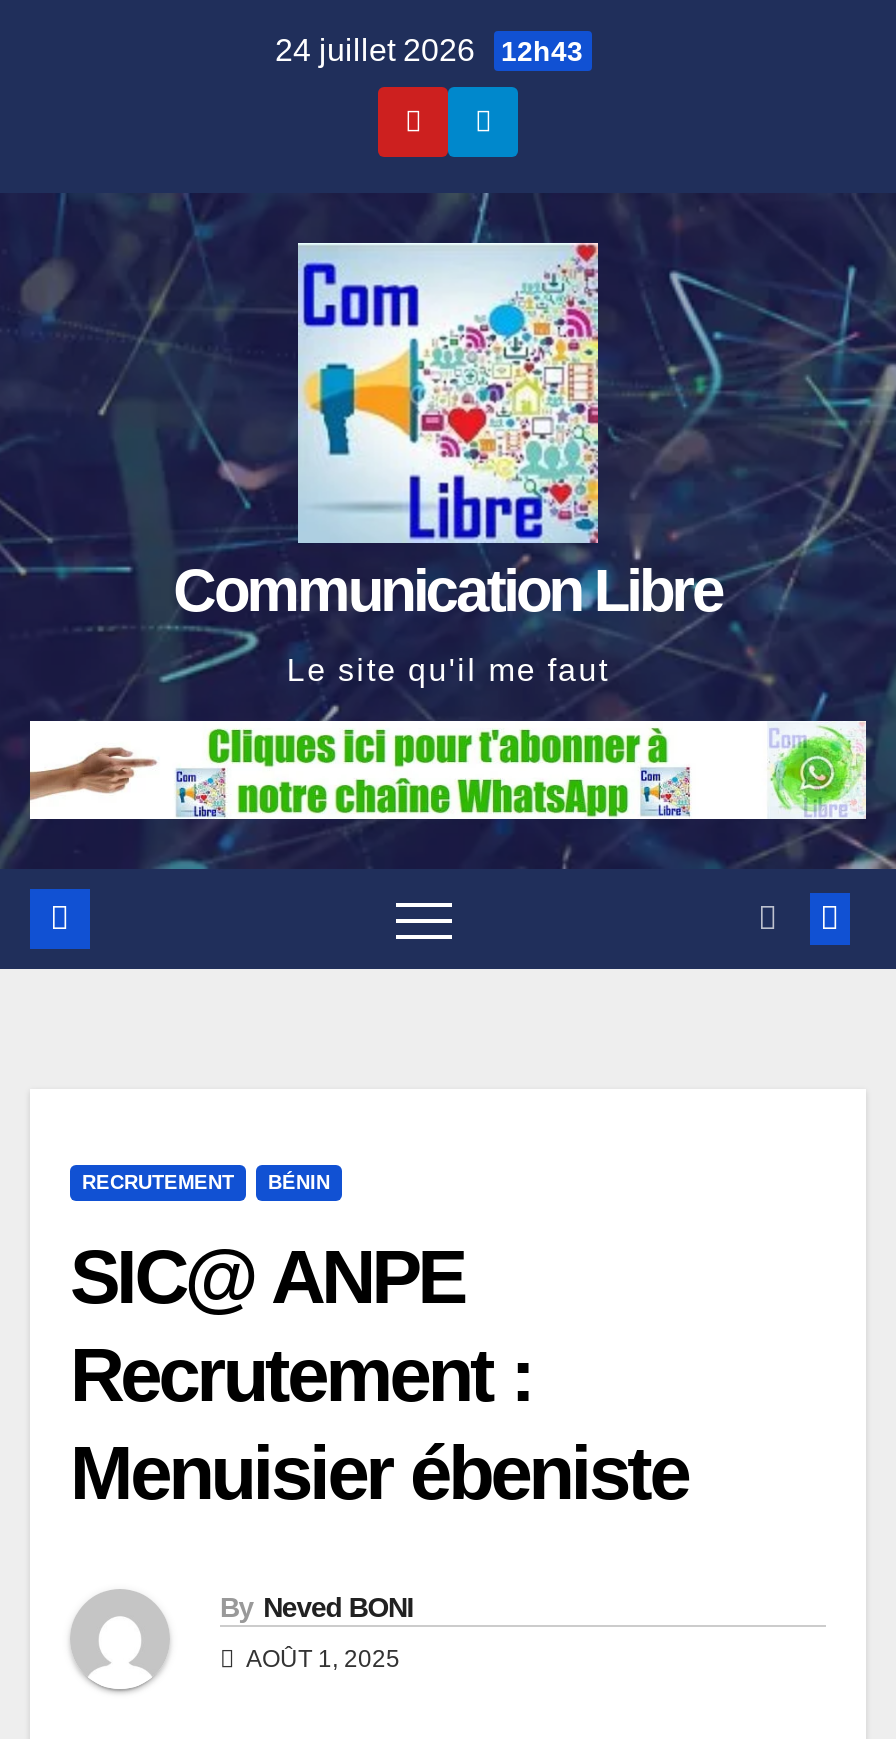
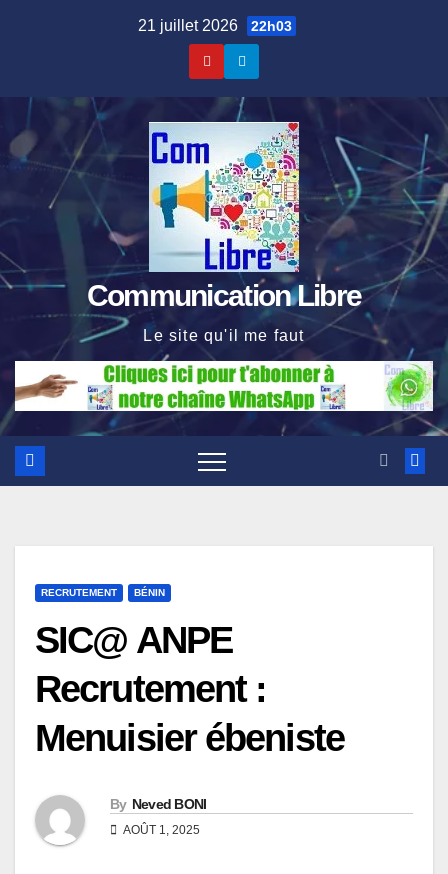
[275,33,583,67] 24 juillet 2026 12h43 -> [137,17,291,34] 21 juillet 2026 22h03

